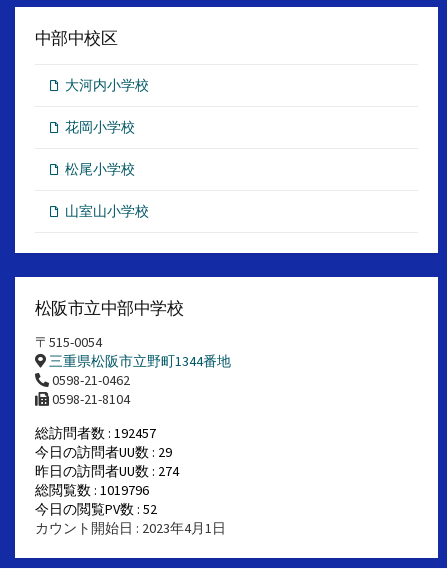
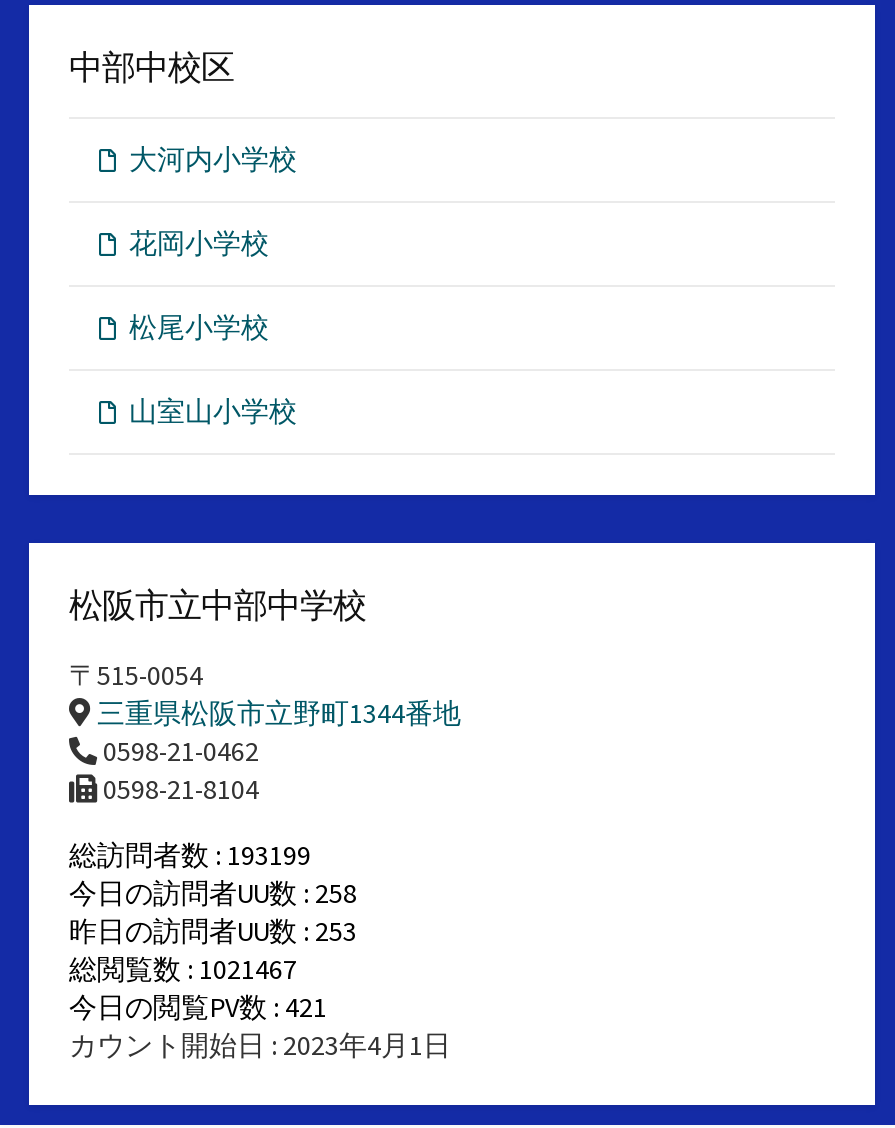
[35,423,156,441] 総訪問者数 : 192457 -> [69,837,311,873] 総訪問者数 : 193199
[35,442,172,460] 今日の訪問者UU数 : 29 -> [69,875,357,911] 今日の訪問者UU数 : 258
[35,461,179,479] 昨日の訪問者UU数 : 274 -> [69,913,357,949] 昨日の訪問者UU数 : 253
[35,480,149,498] 総閲覧数 : 1019796 -> [69,951,297,987] 総閲覧数 : 1021467
[35,499,157,517] 今日の閲覧PV数 : 52 -> [69,989,327,1025] 今日の閲覧PV数 : 421

